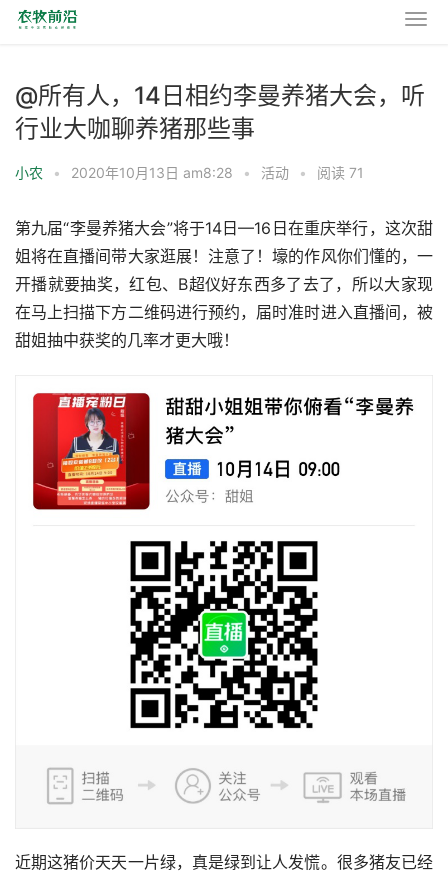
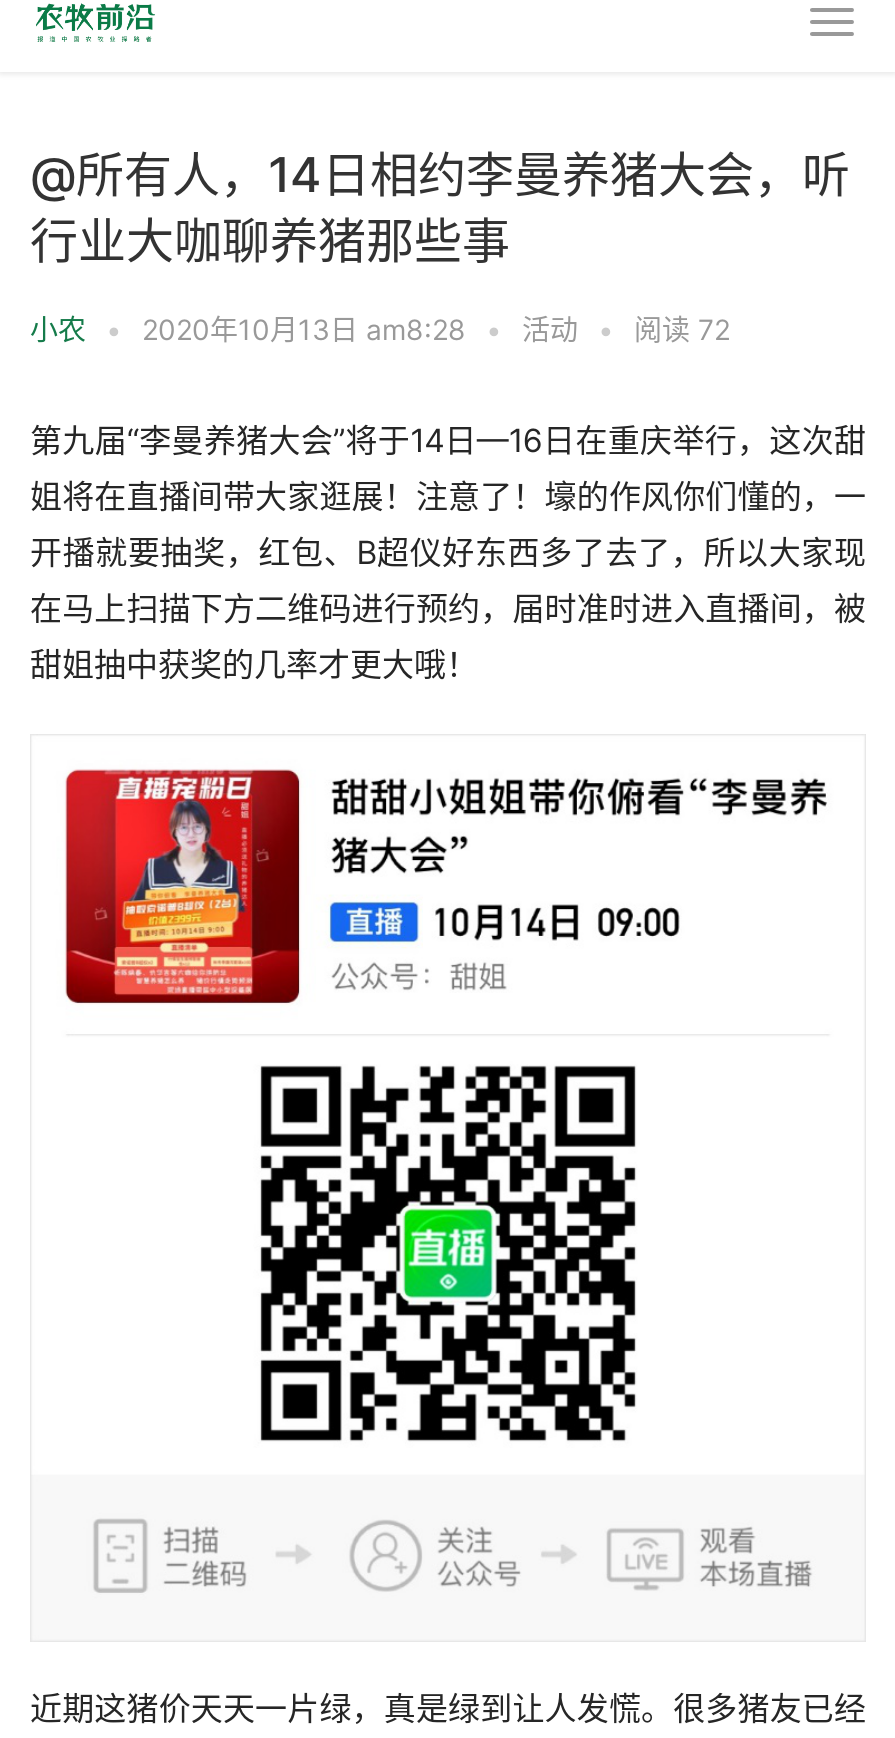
[15,164,364,181] 小农 • 2020年10月13日 am8:28 • 活动 • 阅读 71 -> [30,312,730,346] 小农 • 2020年10月13日 am8:28 • 活动 • 阅读 72

